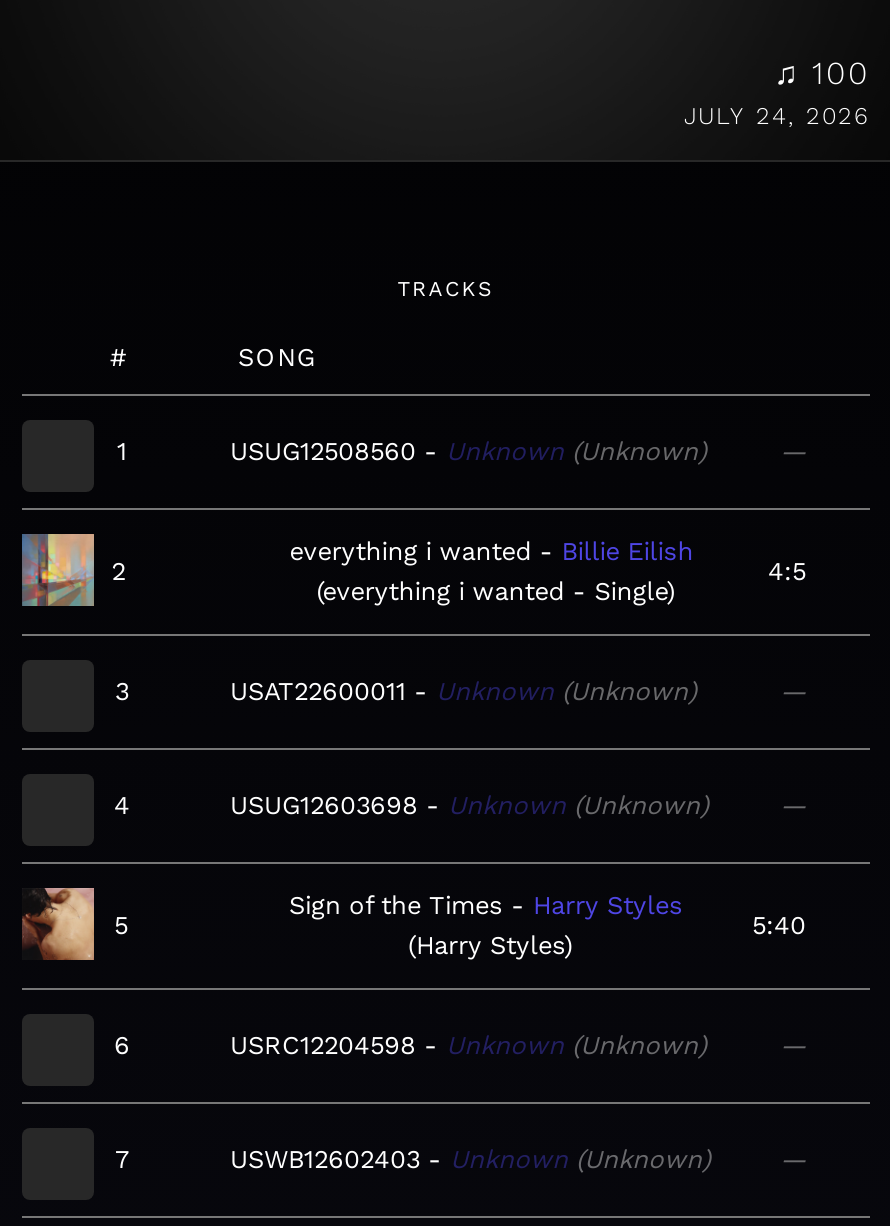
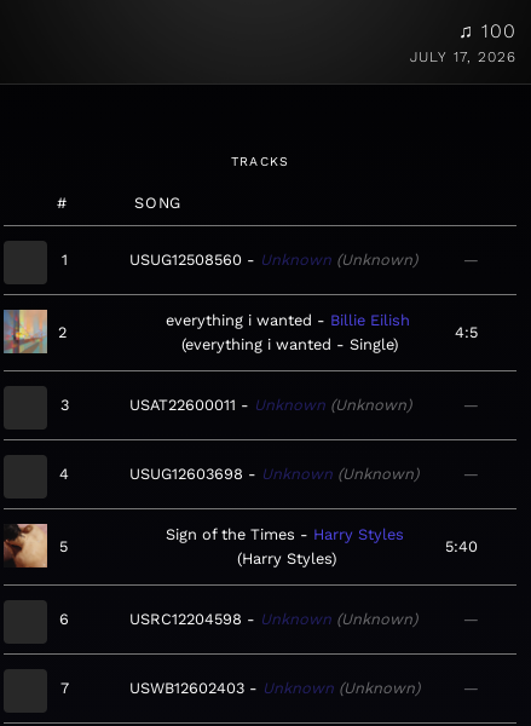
[684,103,870,131] JULY 24, 2026 -> [410,49,516,66] JULY 17, 2026

